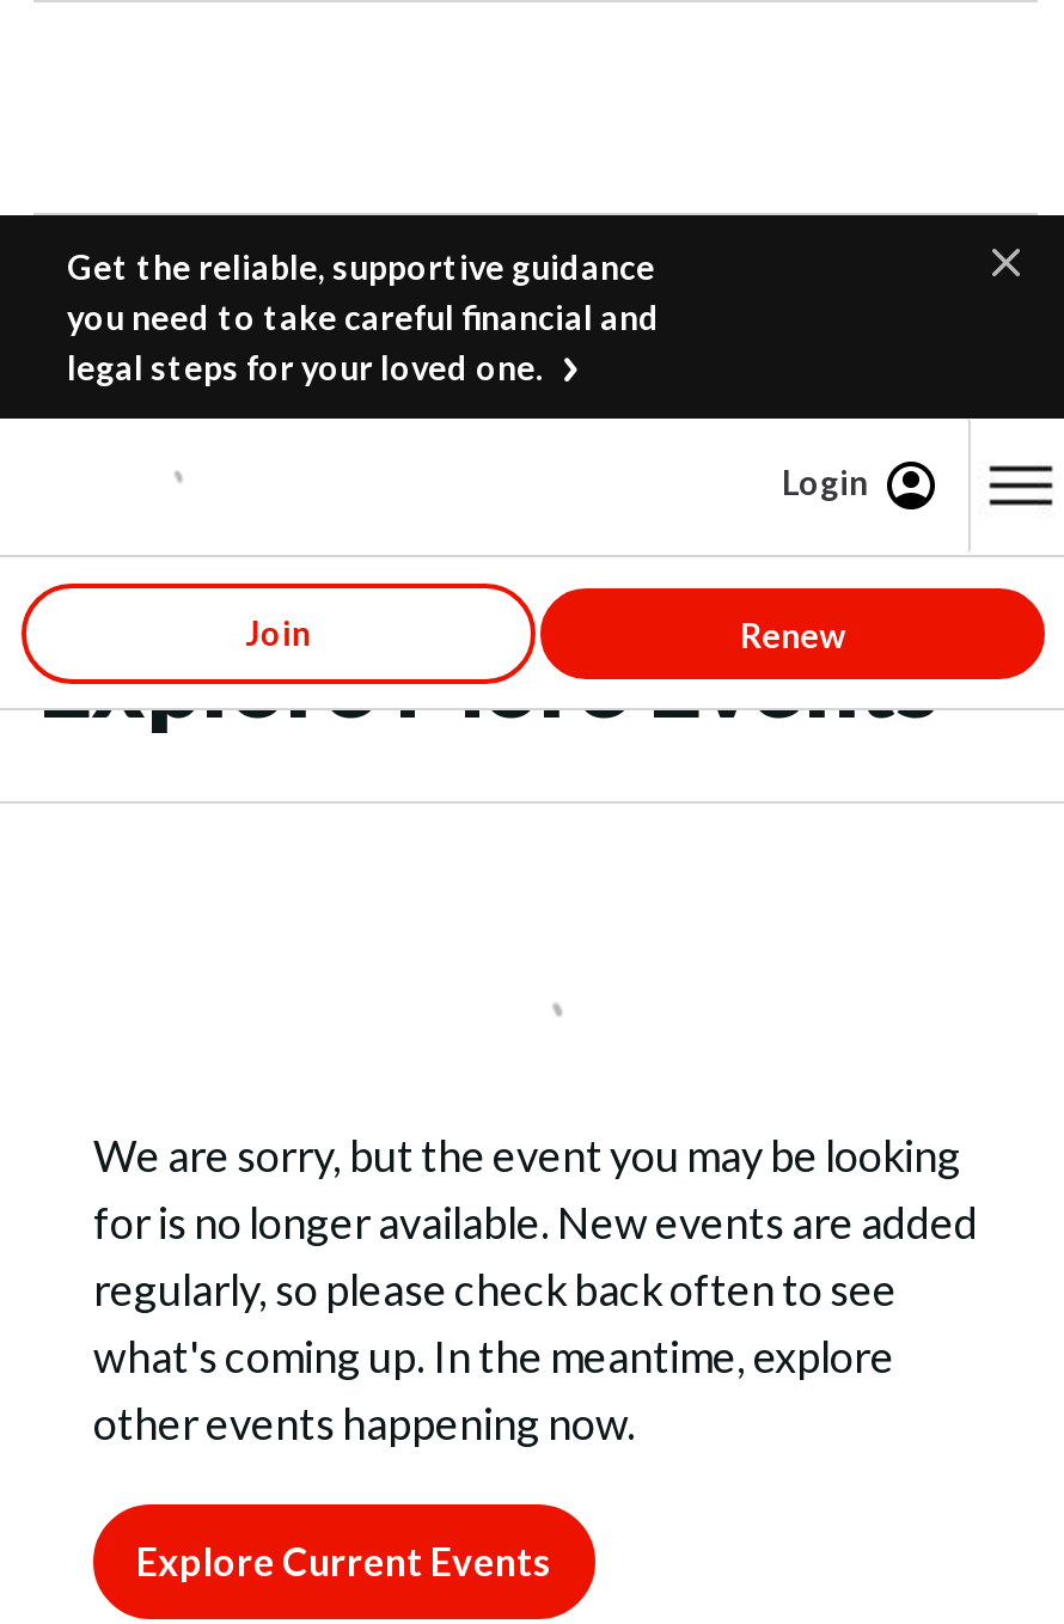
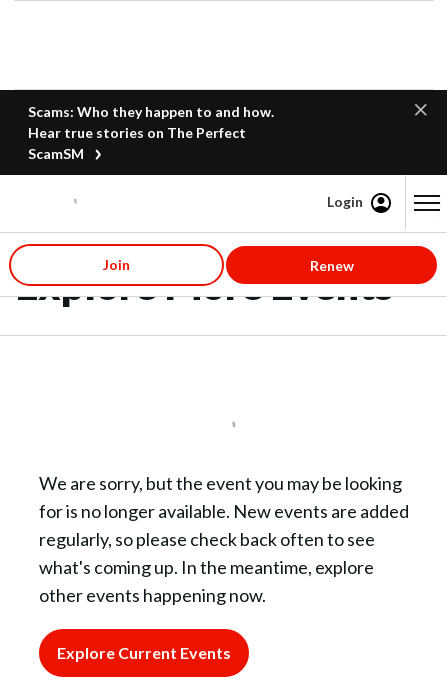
[67,246,660,387] Get the reliable, supportive guidance | you need to take careful financial and | legal steps for your loved one. -> [28,103,274,162] Scams: Who they happen to and how. | Hear true stories on The Perfect | ScamSM

